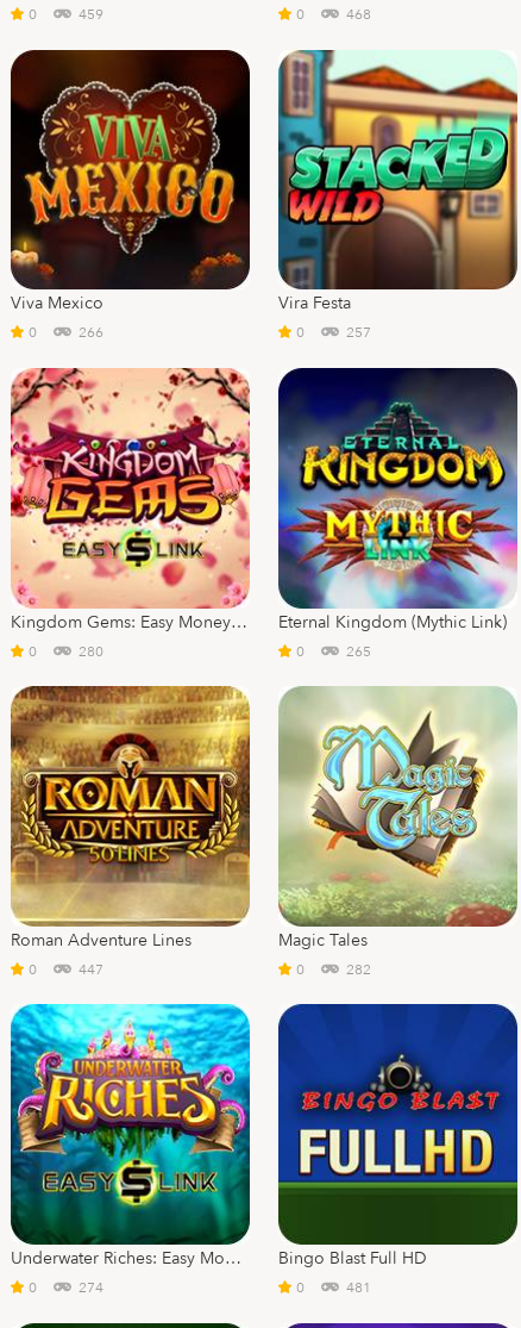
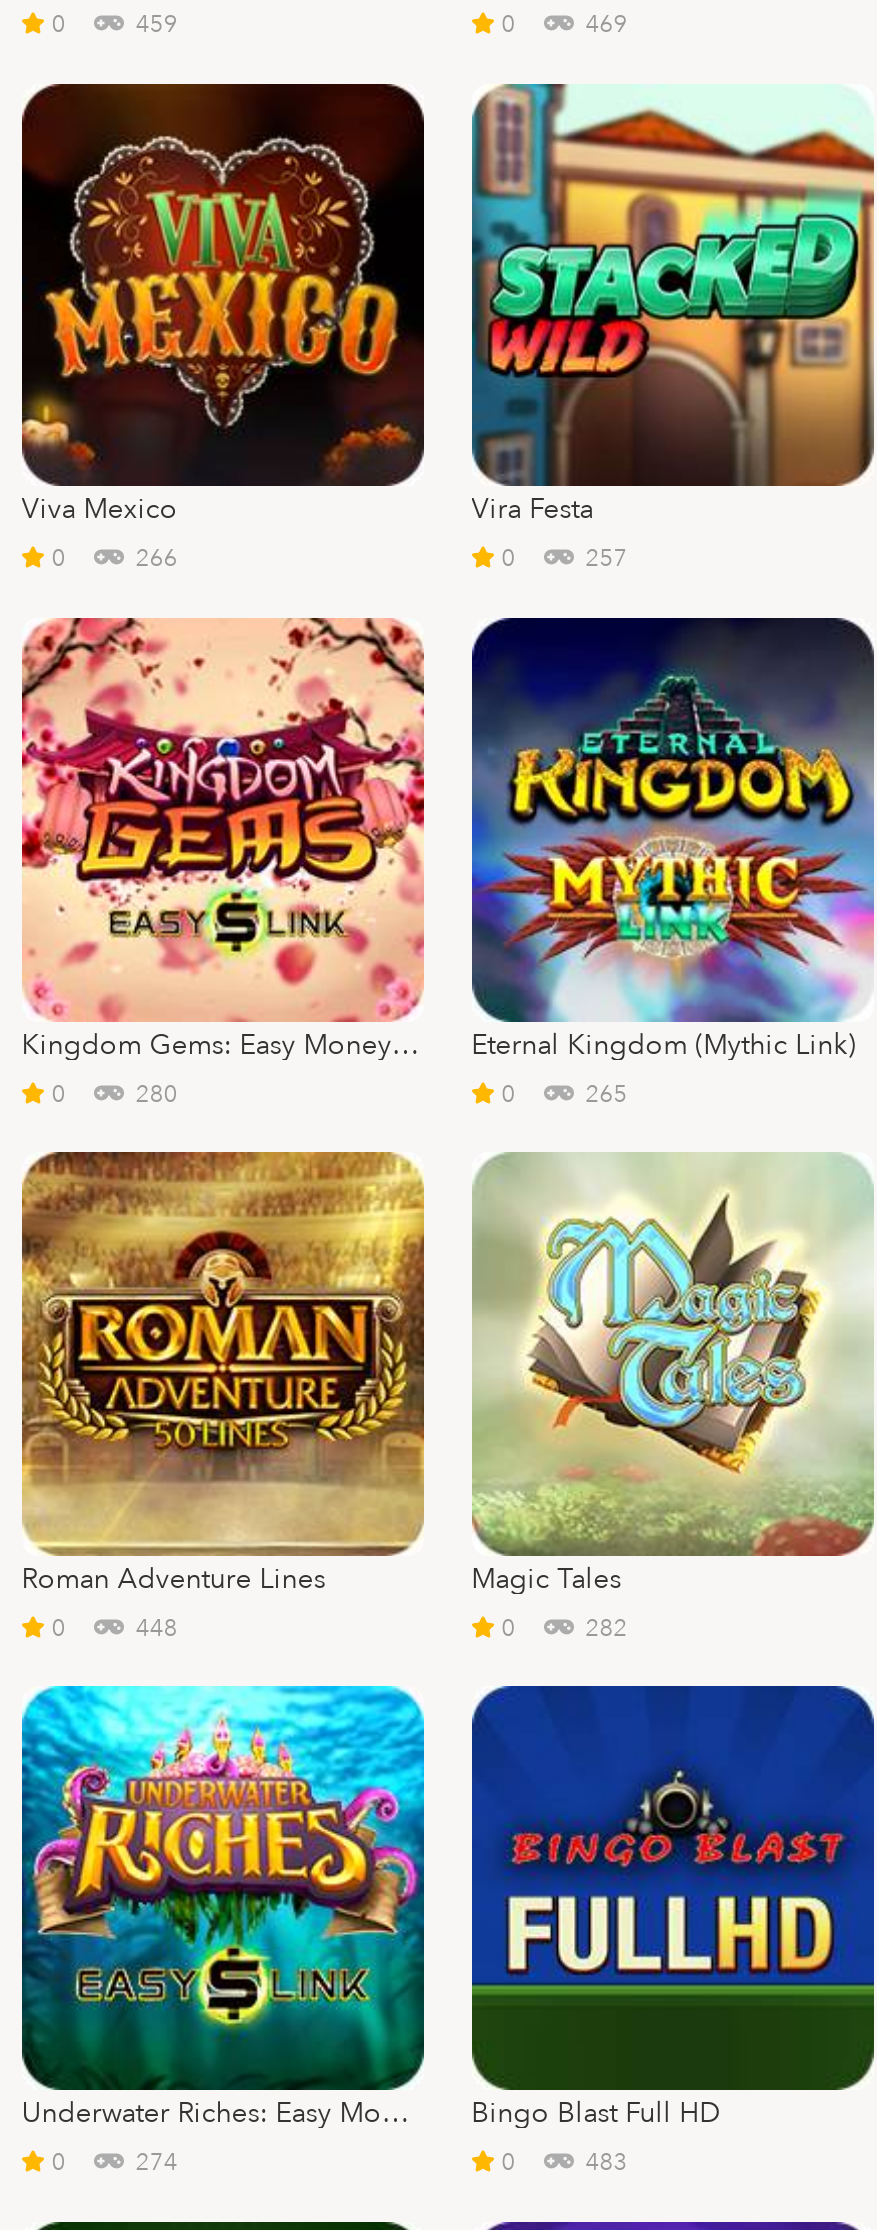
[346,5,371,24] 468 -> [585,8,627,40] 469
[78,960,103,979] 447 -> [136,1612,178,1644] 448
[346,1278,371,1297] 481 -> [585,2146,627,2178] 483

